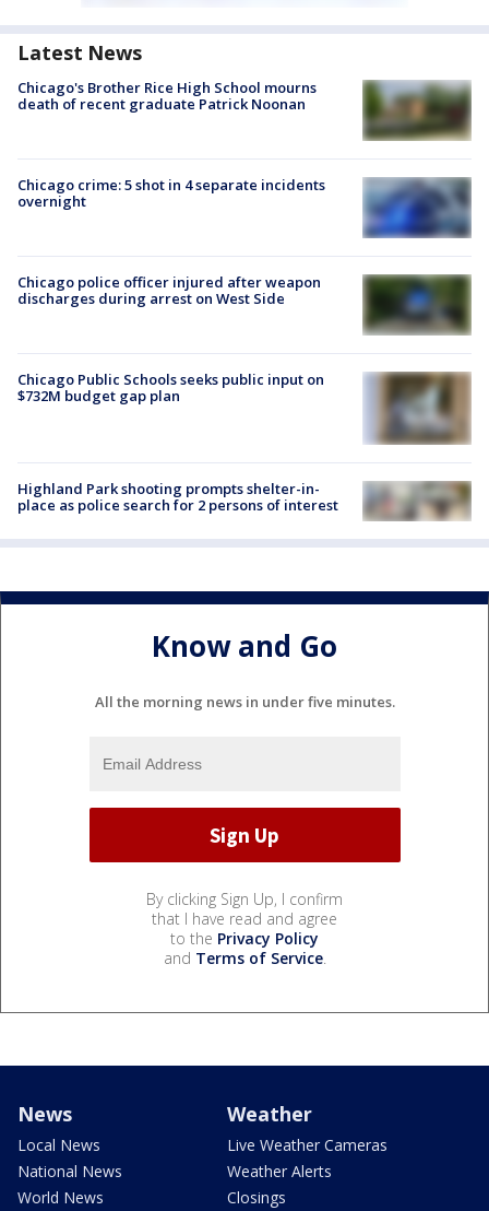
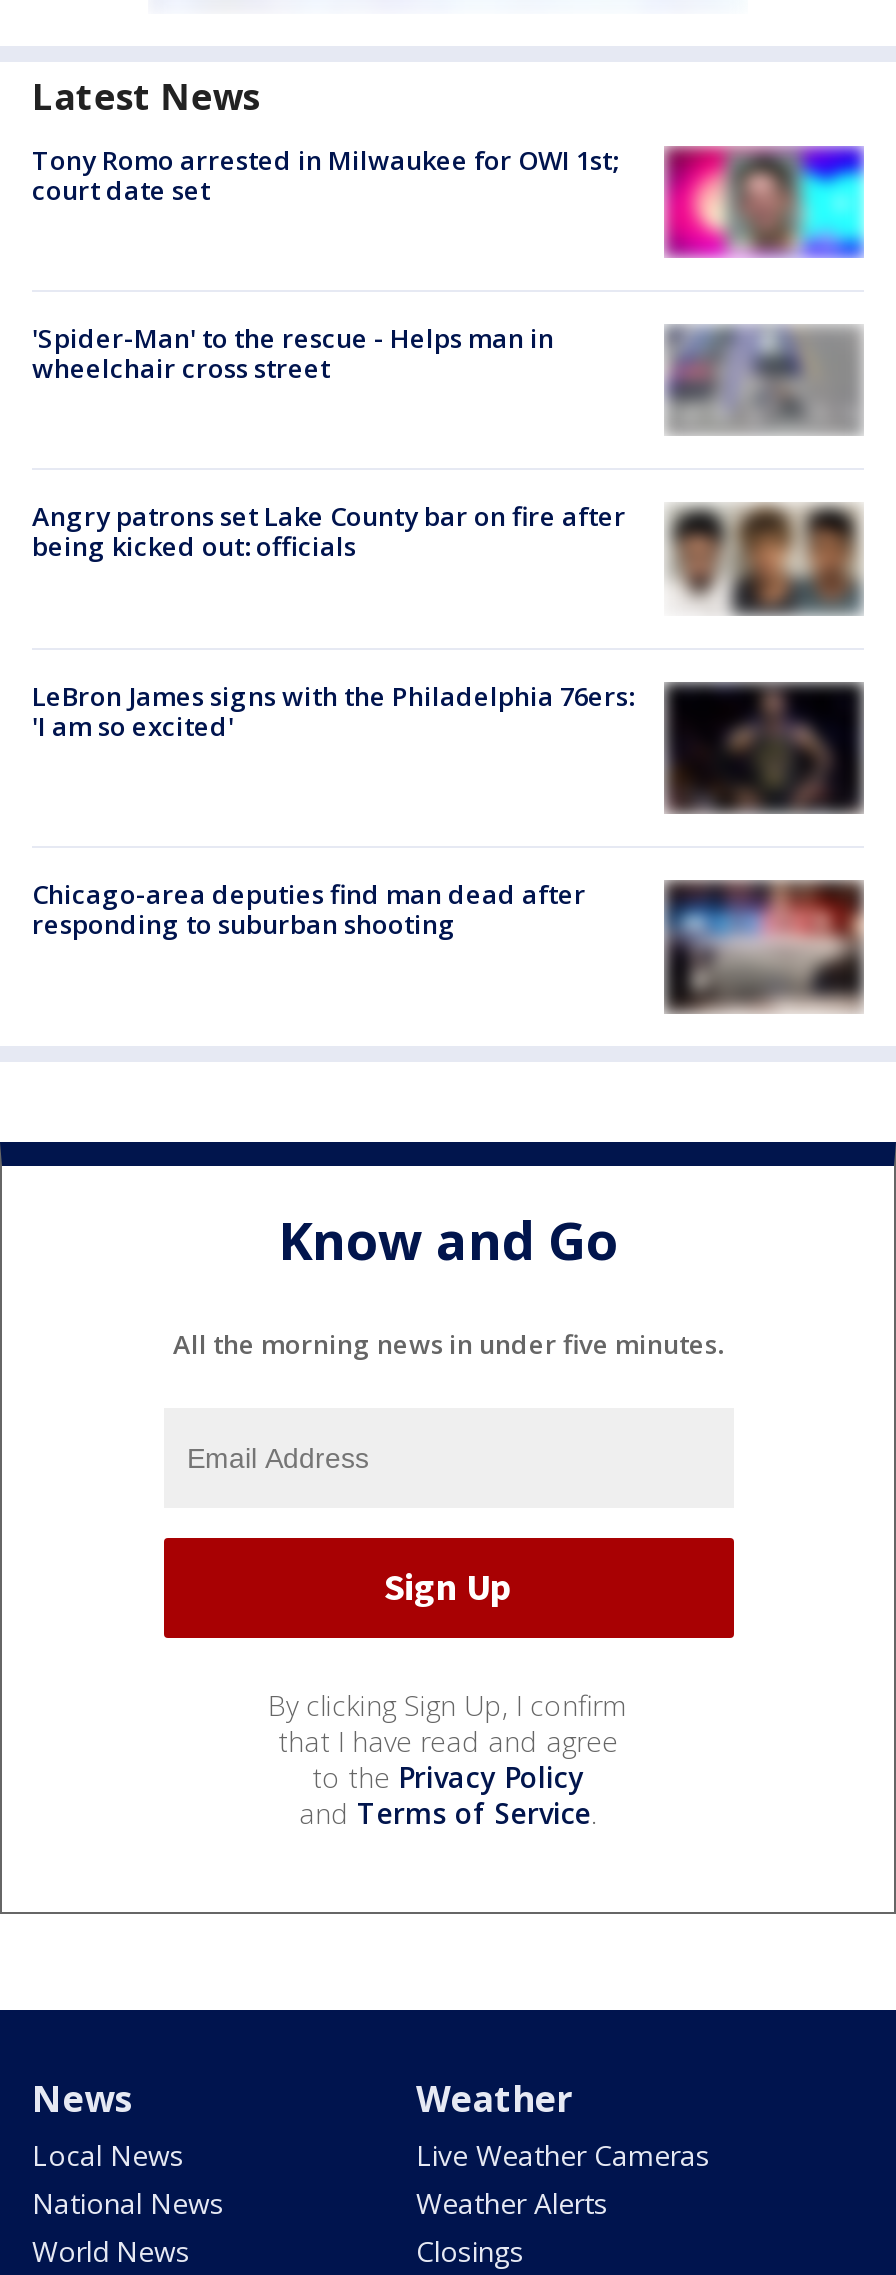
[17,77,317,113] Chicago's Brother Rice High School mourns | death of recent graduate Patrick Noonan -> [32,141,618,207] Tony Romo arrested in Milwaukee for OWI 1st; | court date set
[362,80,473,141] [image] -> [664,146,866,258] [image]
[17,175,325,211] Chicago crime: 5 shot in 4 separate incidents | overnight -> [32,320,554,386] 'Spider-Man' to the rescue - Helps man in | wheelchair cross street
[363,181,470,238] [image] -> [668,328,860,434] [image]
[17,272,470,336] [image] | Chicago police officer injured after weapon | discharges during arrest on West Side -> [32,498,860,612] [image] | Angry patrons set Lake County bar on fire after | being kicked out: officials
[17,370,470,445] [image] | Chicago Public Schools seeks public input on | $732M budget gap plan -> [32,677,864,812] [image] | LeBron James signs with the Philadelphia 76ers: | 'I am so excited'
[17,479,467,520] [image] | Highland Park shooting prompts shelter-in- | place as police search for 2 persons of interest -> [32,876,862,1012] [image] | Chicago-area deputies find man dead after | responding to suburban shooting

